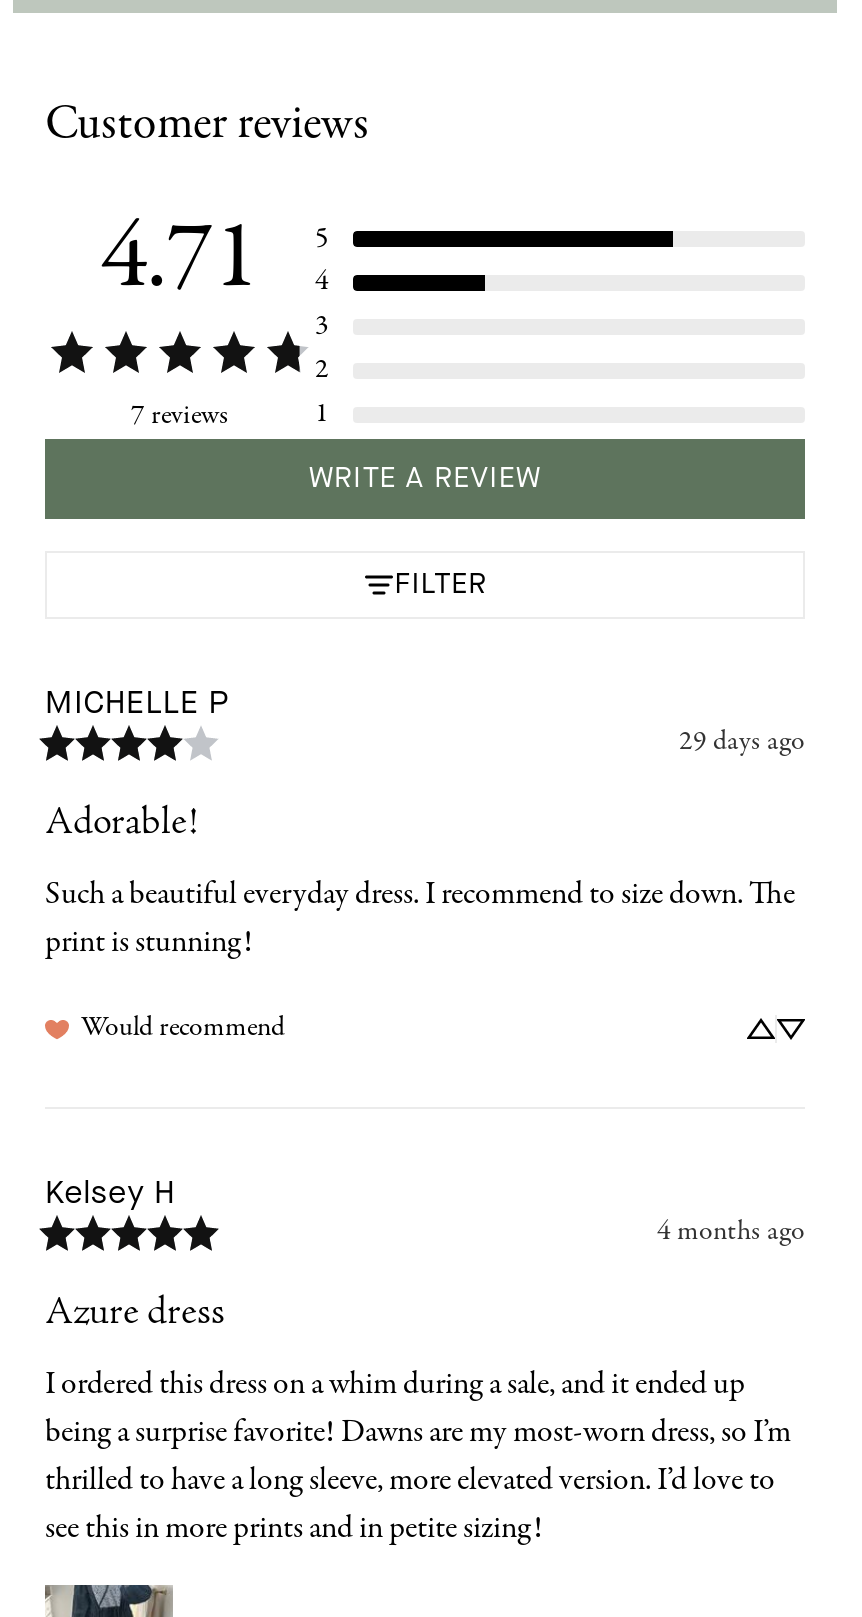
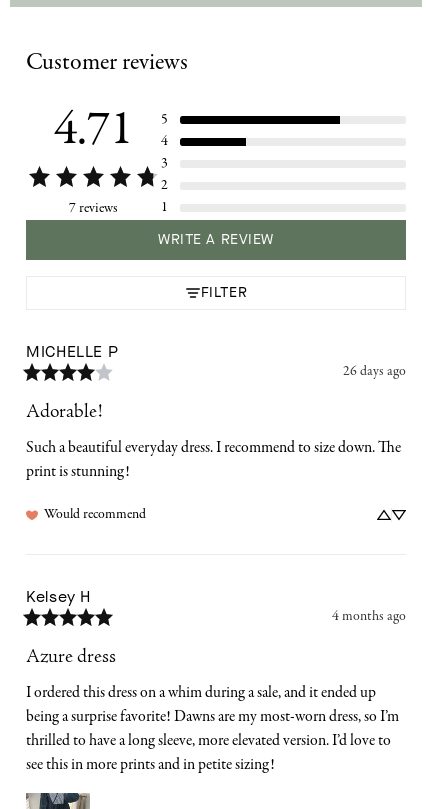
[679,724,805,762] 29 days ago -> [343,362,406,381] 26 days ago

